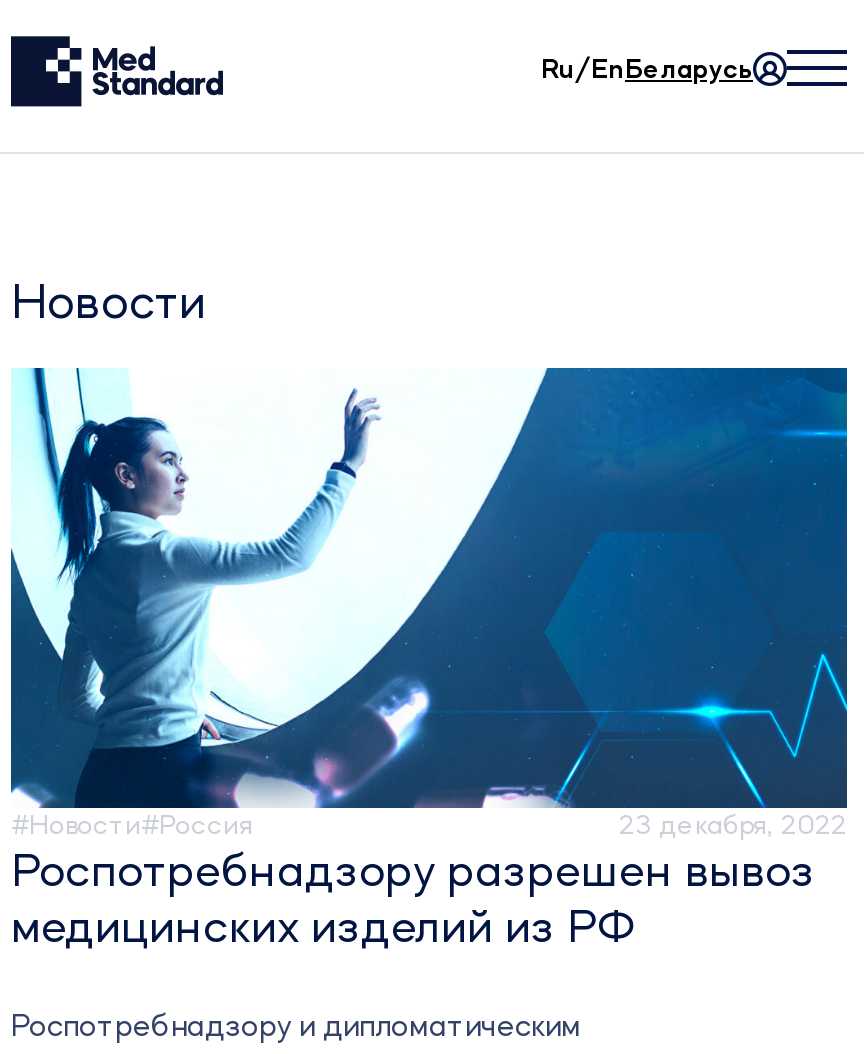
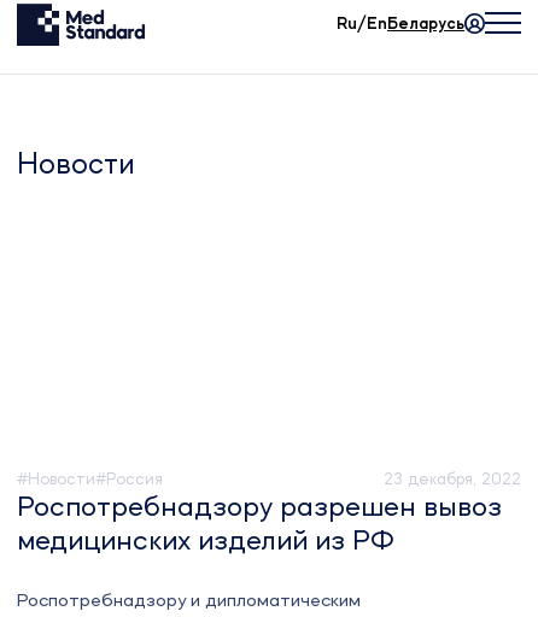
[9,366,849,810] [image] -> none

